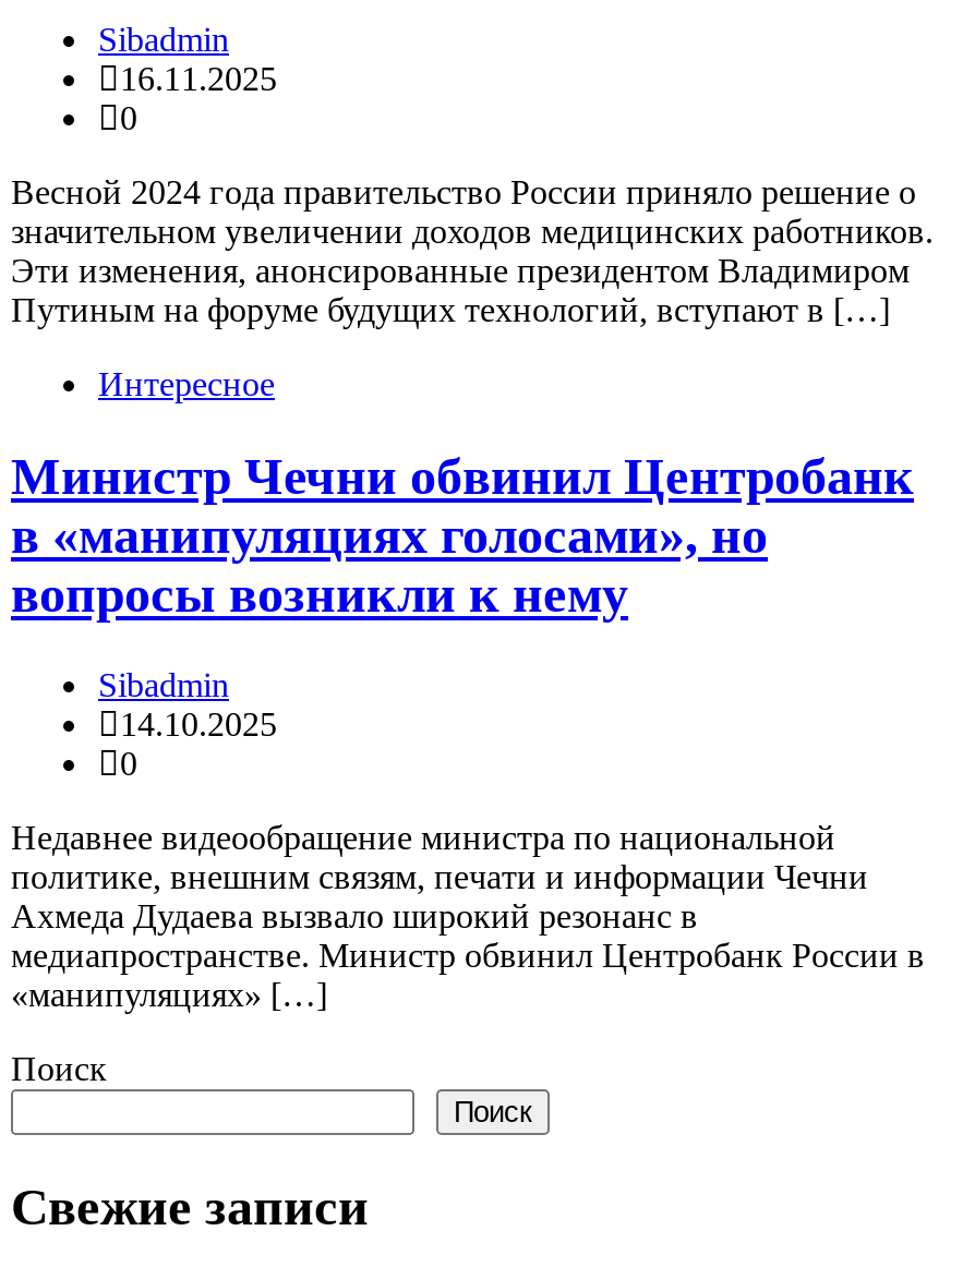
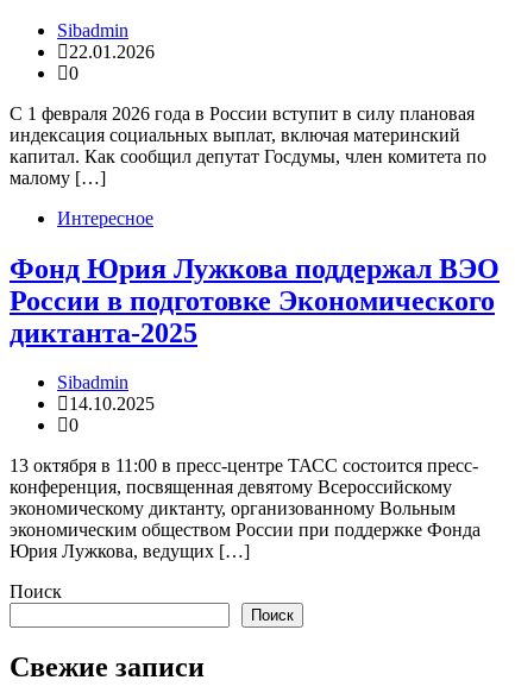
[120,59,277,96] 16.11.2025 -> [69,41,155,61] 22.01.2026
[11,172,934,327] Весной 2024 года правительство России приняло решение о | значительном увеличении доходов медицинских работников. | Эти изменения, анонсированные президентом Владимиром | Путиным на форуме будущих технологий, вступают в […] -> [10,103,486,187] С 1 февраля 2026 года в России вступит в силу плановая | индексация социальных выплат, включая материнский | капитал. Как сообщил депутат Госдумы, член комитета по | малому […]
[11,447,914,622] Министр Чечни обвинил Центробанк | в «манипуляциях голосами», но | вопросы возникли к нему -> [10,253,500,348] Фонд Юрия Лужкова поддержал ВЭО | России в подготовке Экономического | диктанта-2025
[11,820,925,1014] Недавнее видеообращение министра по национальной | политике, внешним связям, печати и информации Чечни | Ахмеда Дудаева вызвало широкий резонанс в | медиапространстве. Министр обвинил Центробанк России в | «манипуляциях» […] -> [10,456,481,562] 13 октября в 11:00 в пресс-центре ТАСС состоится пресс- | конференция, посвященная девятому Всероссийскому | экономическому диктанту, организованному Вольным | экономическим обществом России при поддержке Фонда | Юрия Лужкова, ведущих […]

